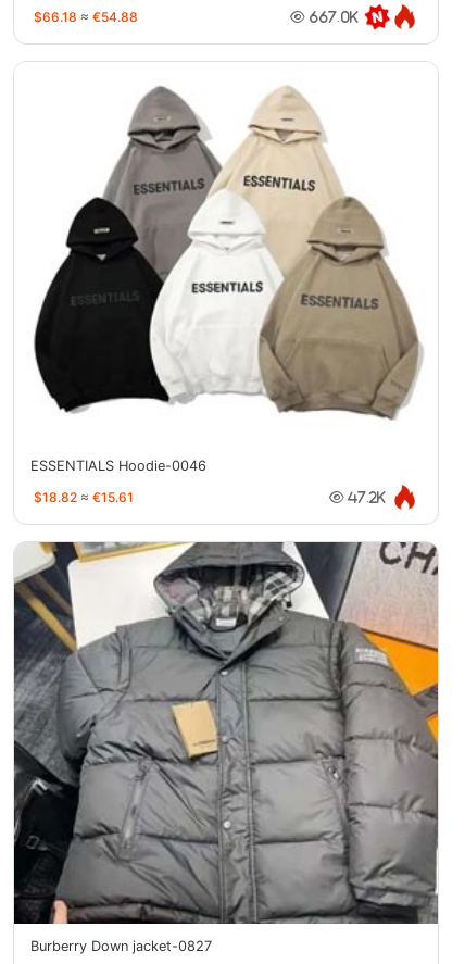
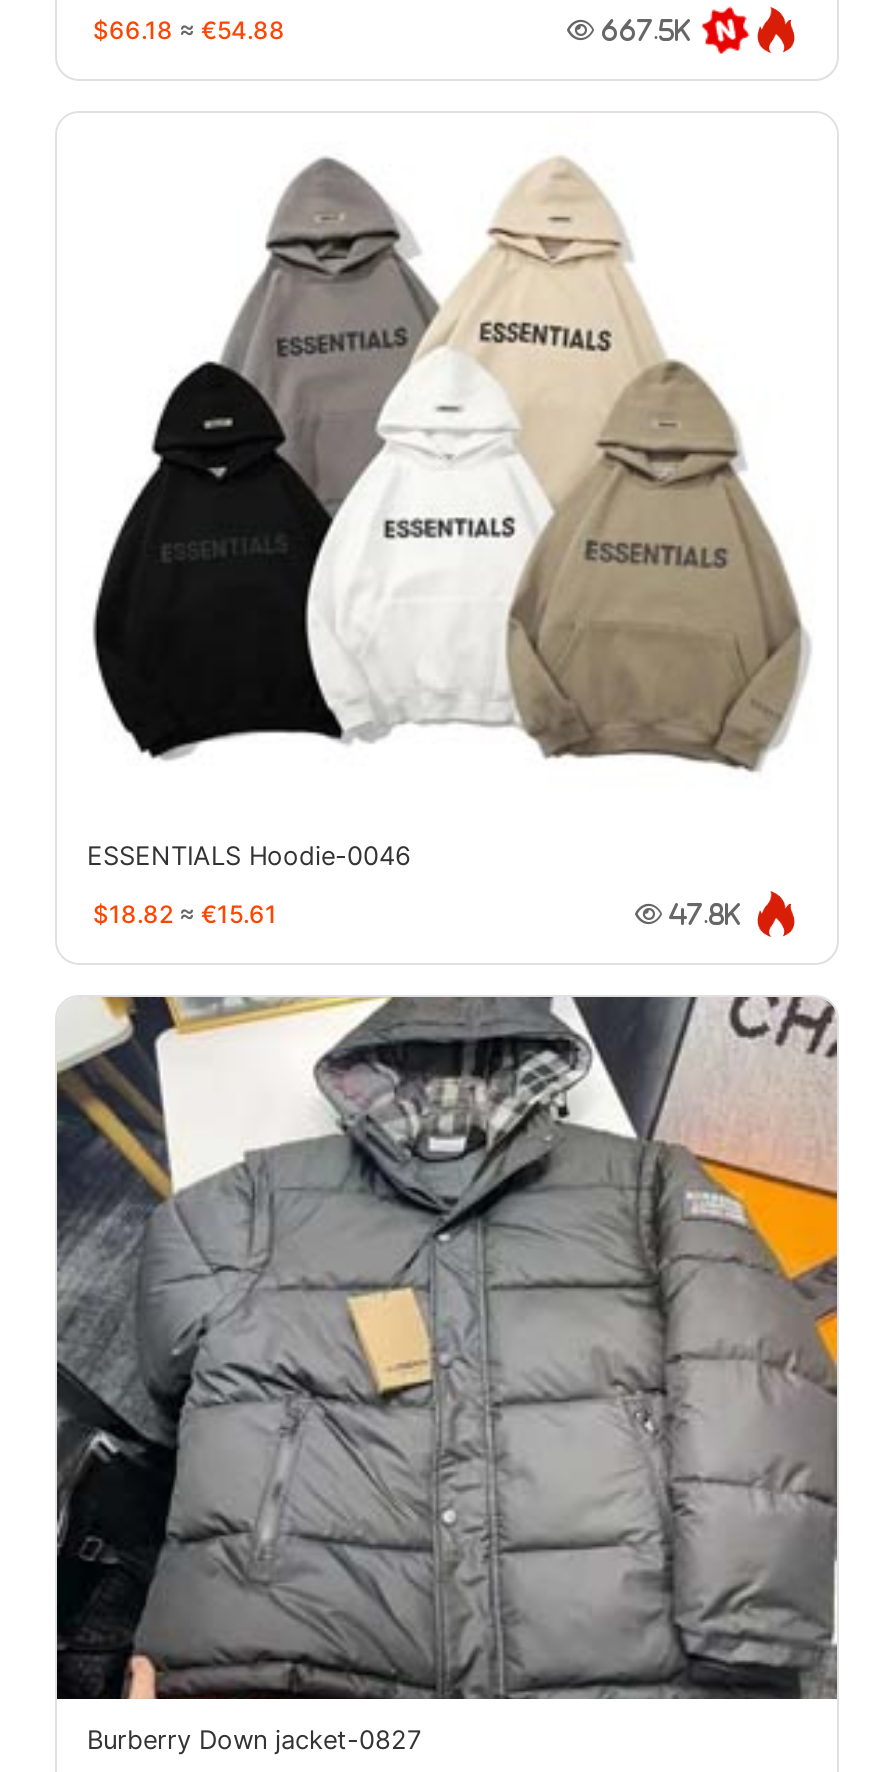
[305,10,359,24] 667.0K -> [595,17,691,43] 667.5K
[344,490,386,504] 47.2K -> [663,901,741,927] 47.8K

